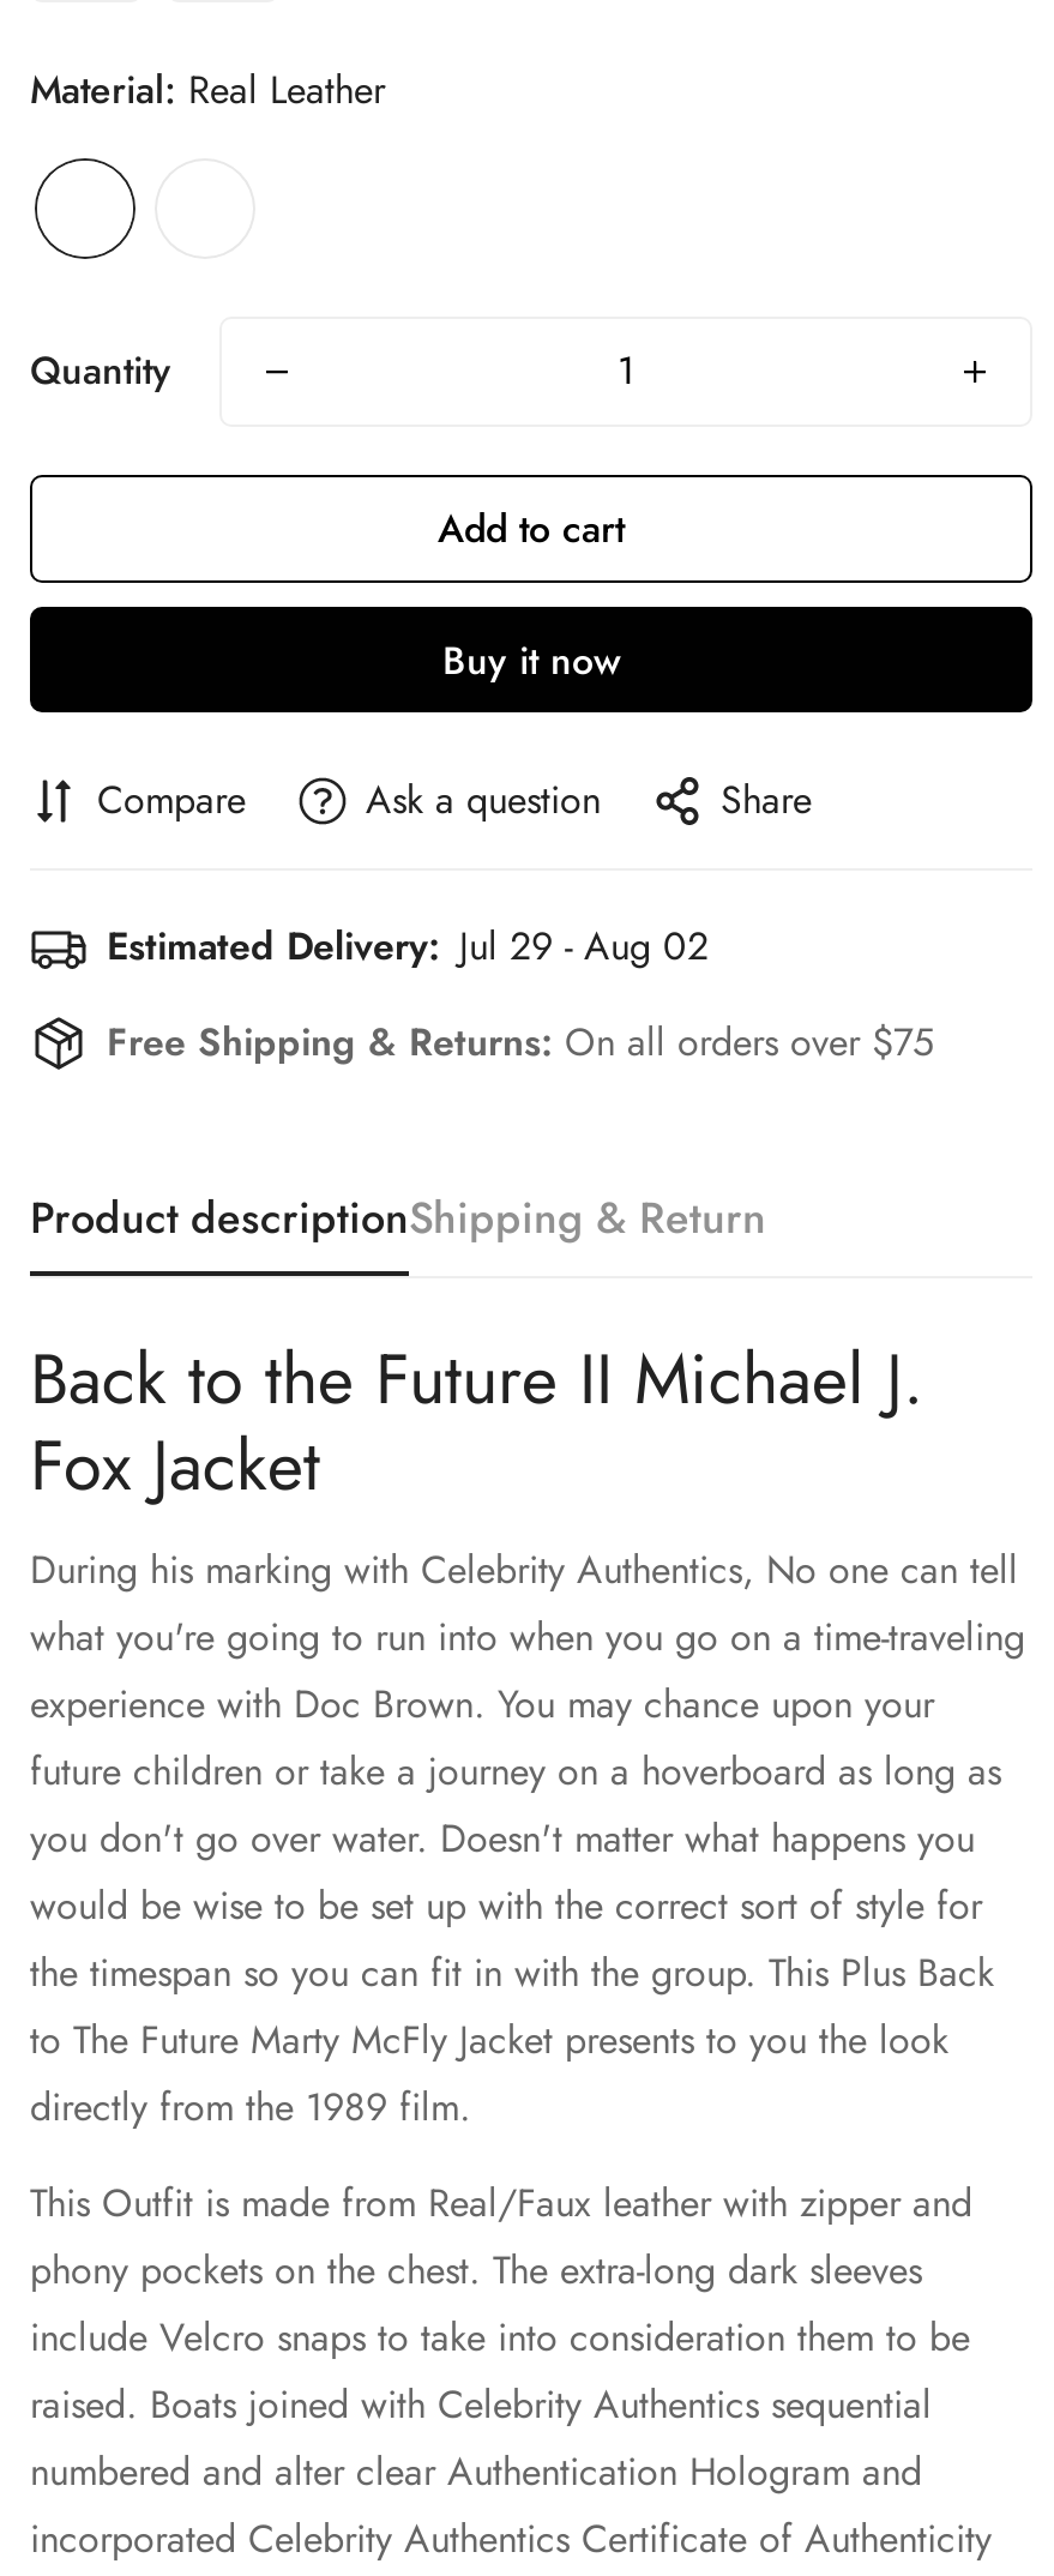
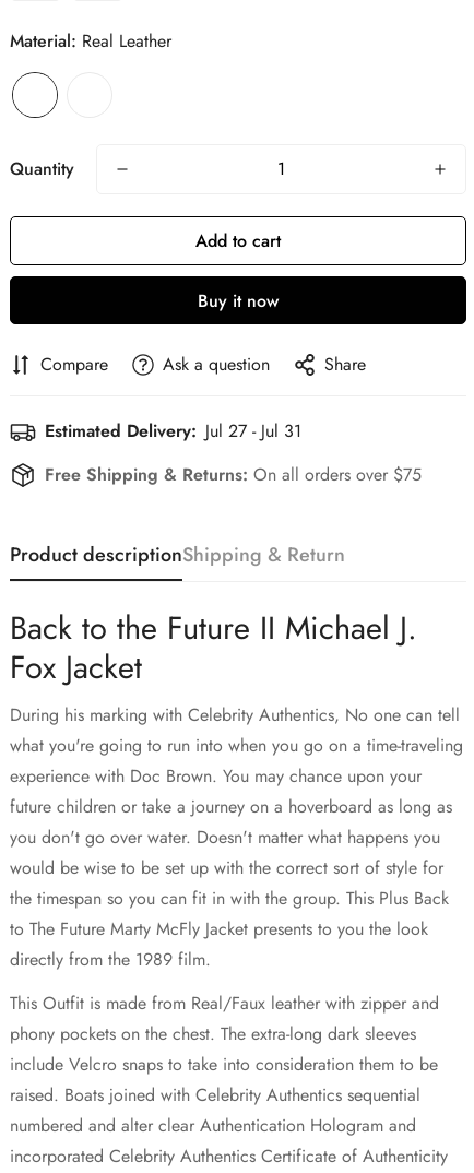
[107,919,709,975] Estimated Delivery: Jul 29 - Aug 02 -> [45,419,301,444] Estimated Delivery: Jul 27 - Jul 31

